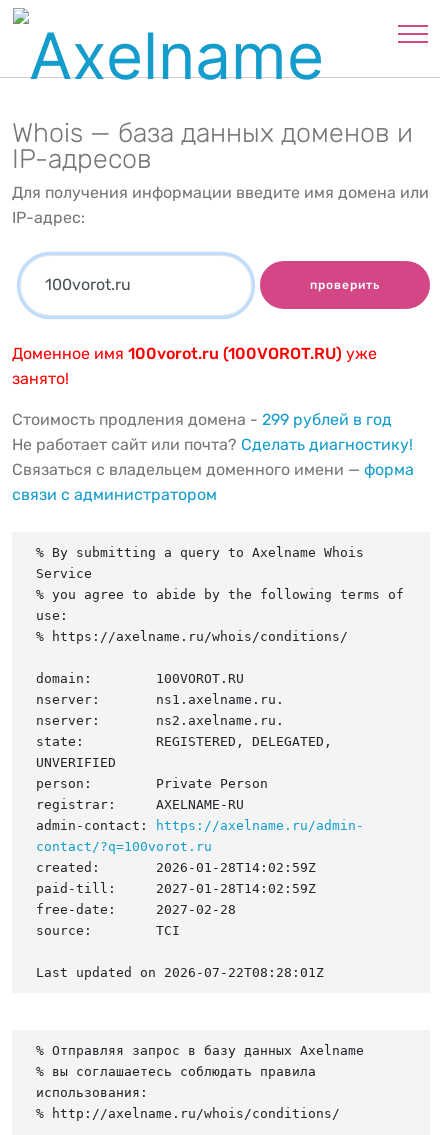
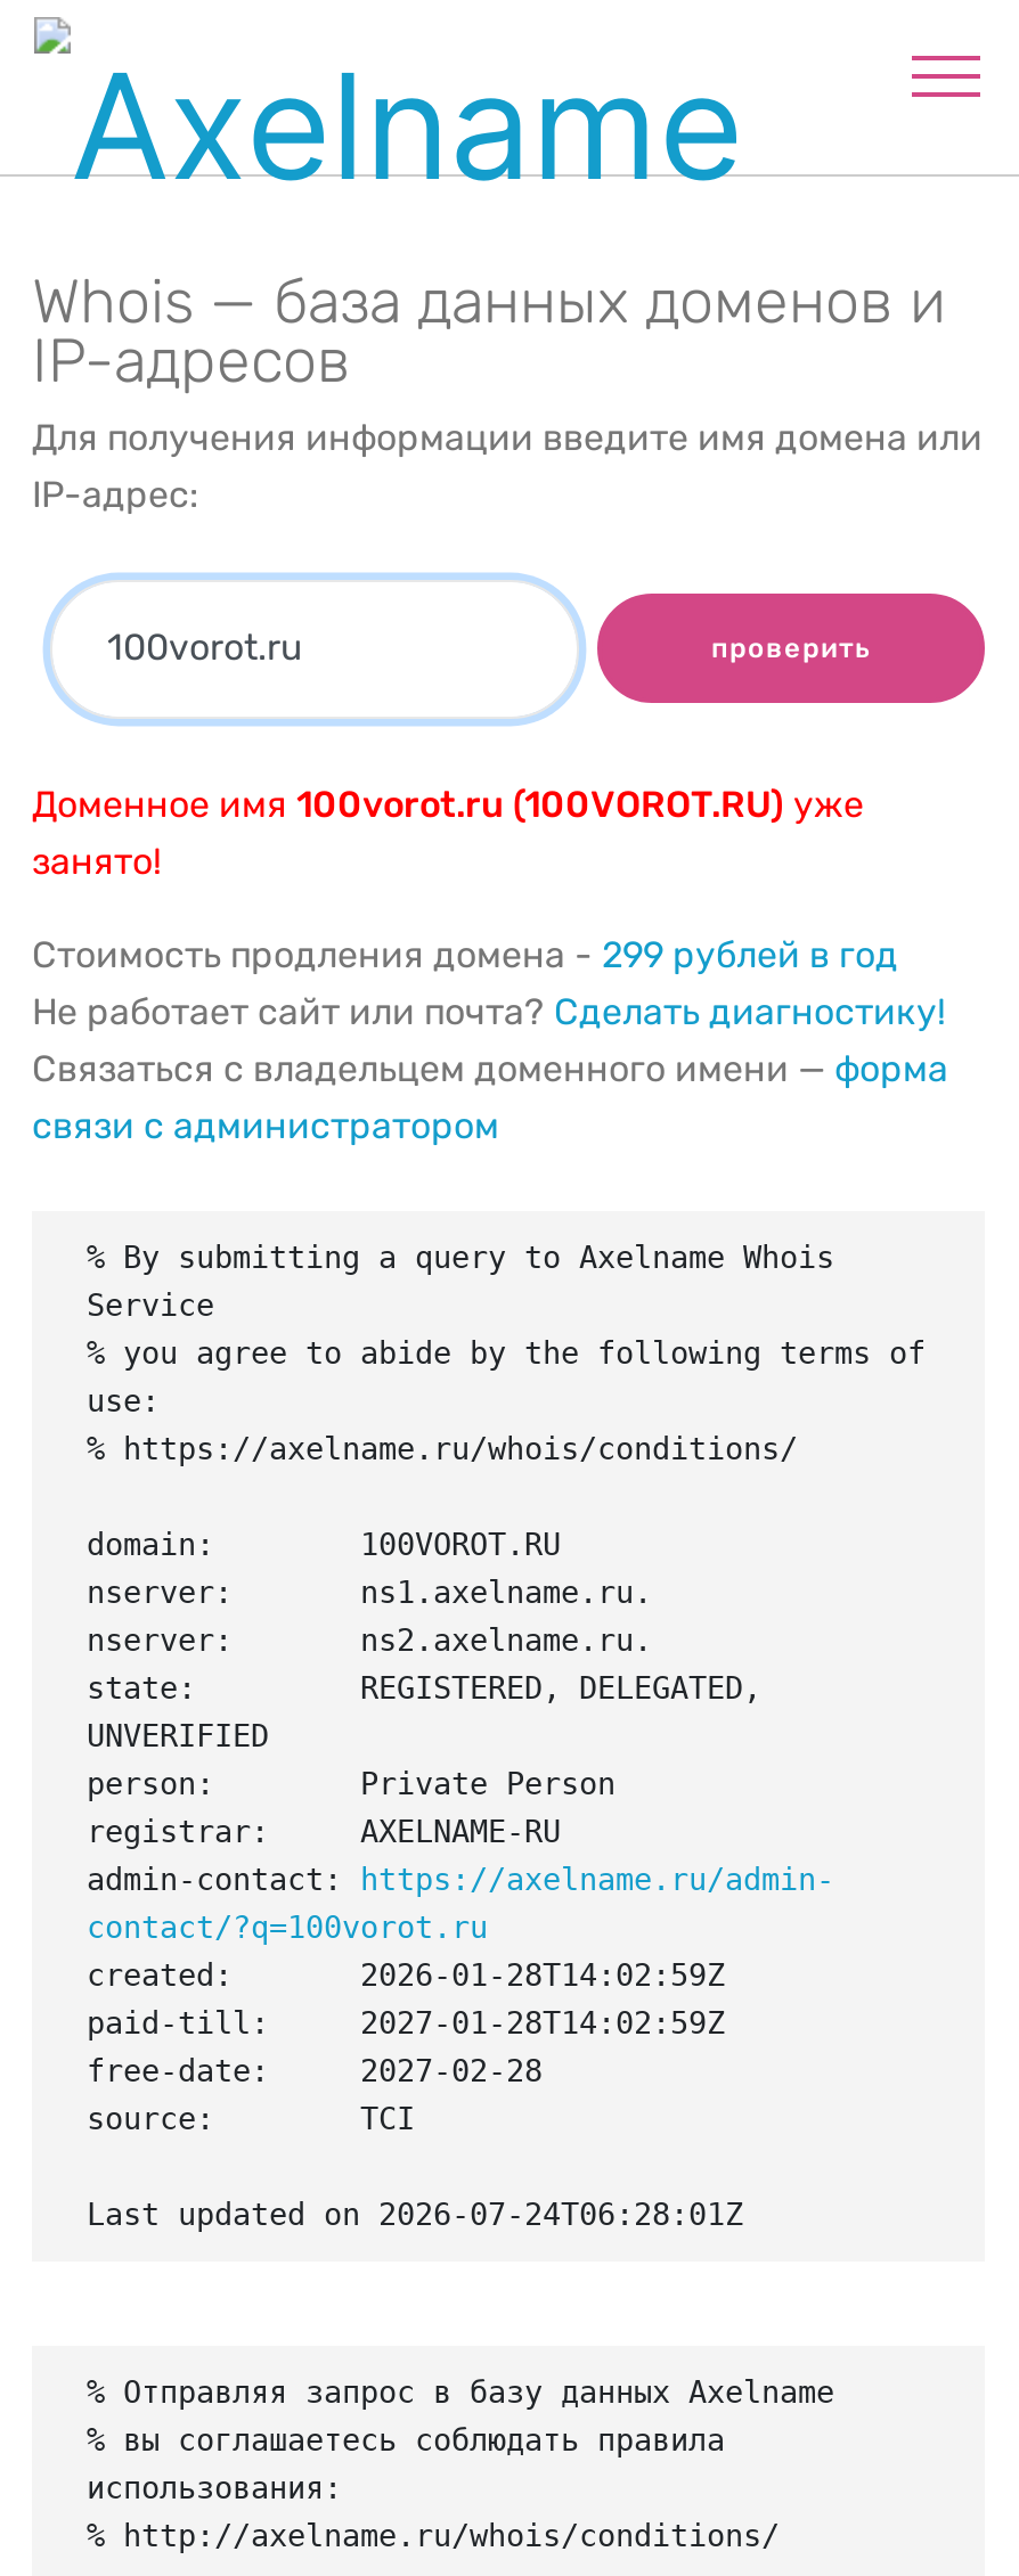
[36,965,324,980] Last updated on 2026-07-22T08:28:01Z -> [87,2197,743,2231] Last updated on 2026-07-24T06:28:01Z

